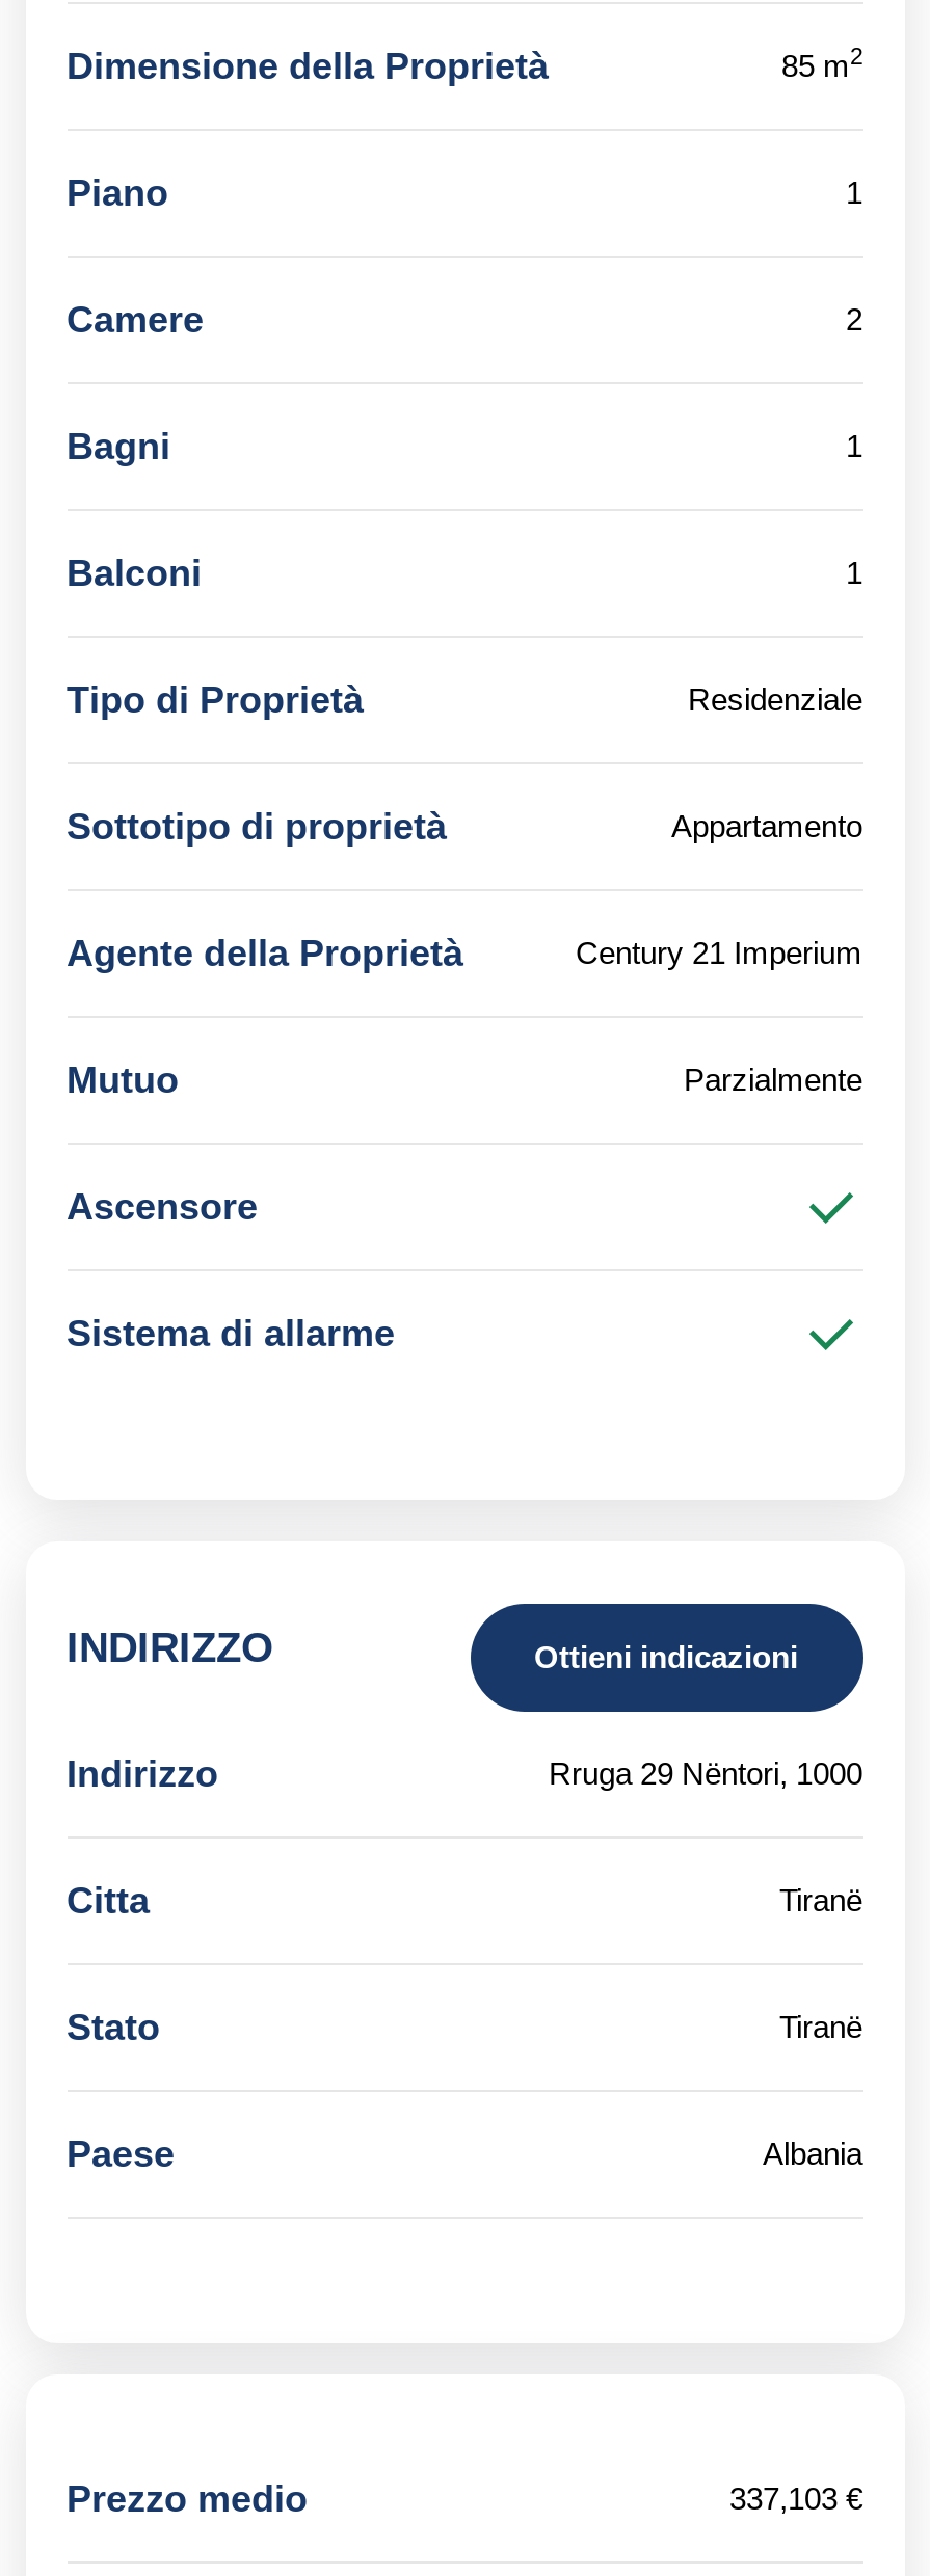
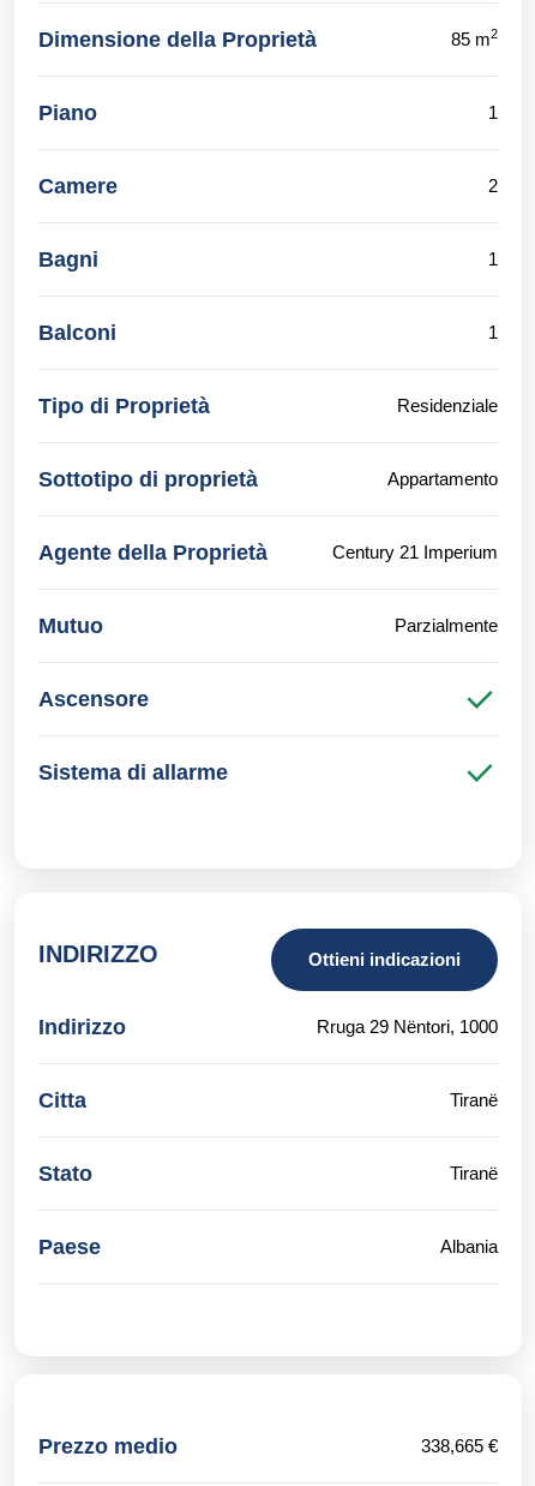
[729,2480,862,2516] 337,103 € -> [420,1436,497,1456] 338,665 €

